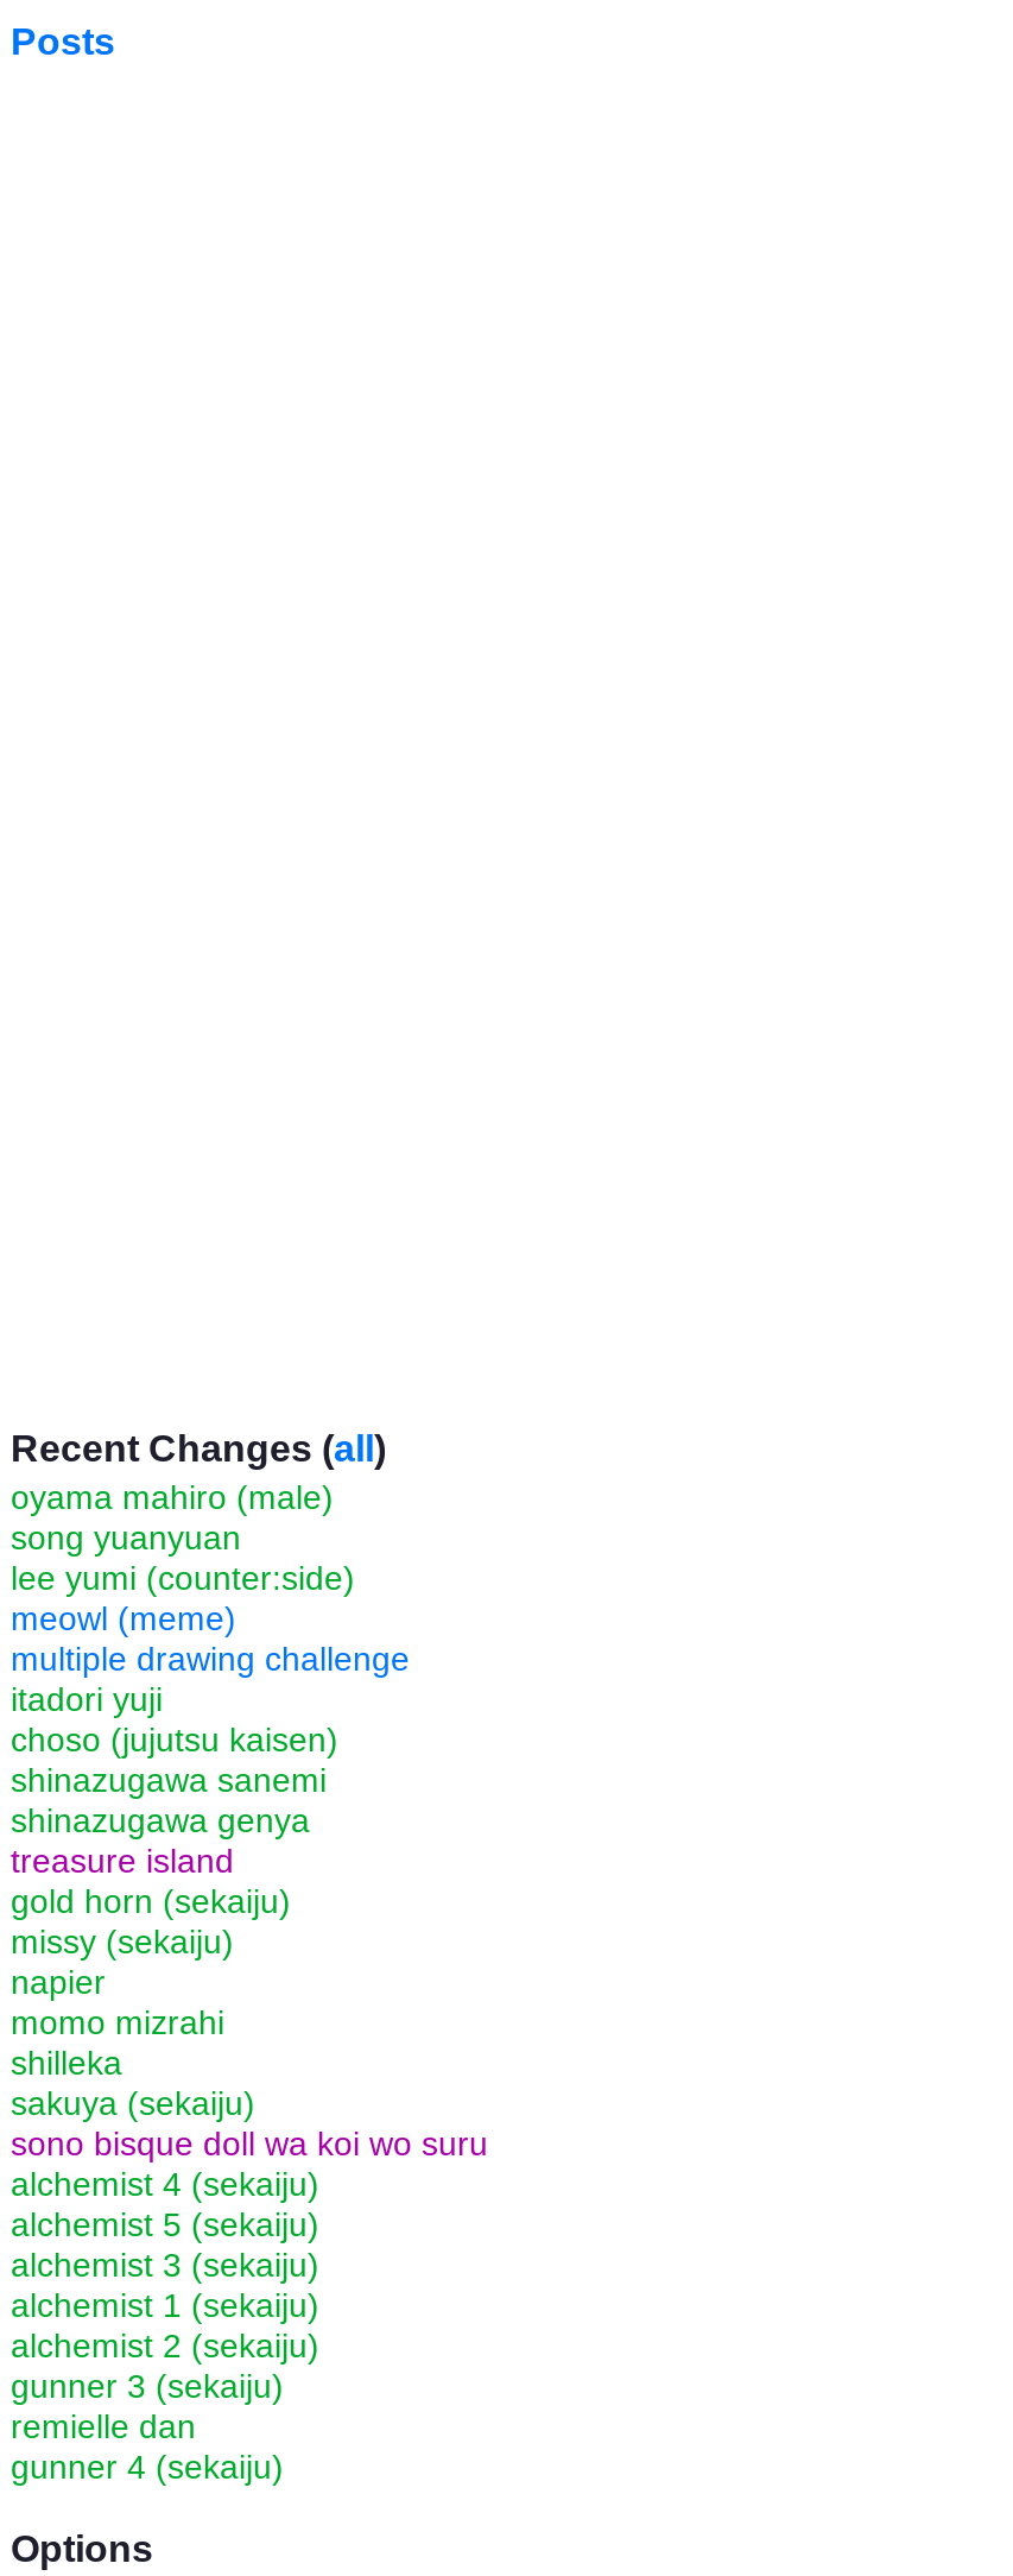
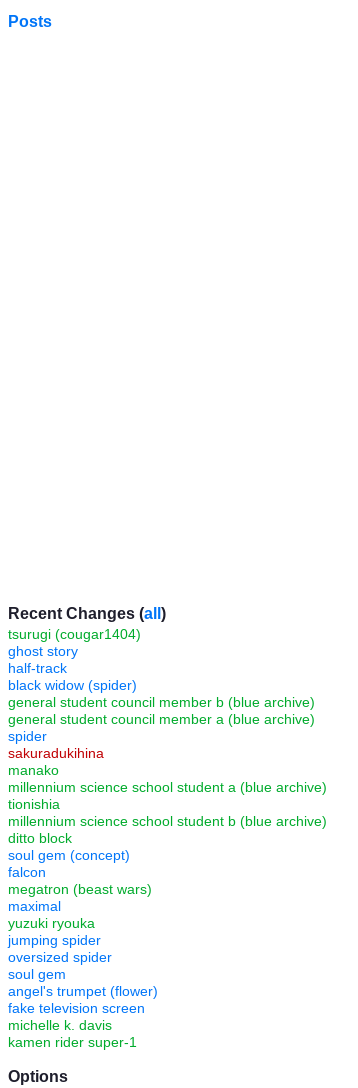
[11,1478,488,2485] oyama mahiro (male) | song yuanyuan | lee yumi (counter:side) | meowl (meme) | multiple drawing challenge | itadori yuji | choso (jujutsu kaisen) | shinazugawa sanemi | shinazugawa genya | treasure island | gold horn (sekaiju) | missy (sekaiju) | napier | momo mizrahi | shilleka | sakuya (sekaiju) | sono bisque doll wa koi wo suru | alchemist 4 (sekaiju) | alchemist 5 (sekaiju) | alchemist 3 (sekaiju) | alchemist 1 (sekaiju) | alchemist 2 (sekaiju) | gunner 3 (sekaiju) | remielle dan | gunner 4 (sekaiju) -> [8,626,327,1050] tsurugi (cougar1404) | ghost story | half-track | black widow (spider) | general student council member b (blue archive) | general student council member a (blue archive) | spider | sakuradukihina | manako | millennium science school student a (blue archive) | tionishia | millennium science school student b (blue archive) | ditto block | soul gem (concept) | falcon | megatron (beast wars) | maximal | yuzuki ryouka | jumping spider | oversized spider | soul gem | angel's trumpet (flower) | fake television screen | michelle k. davis | kamen rider super-1

